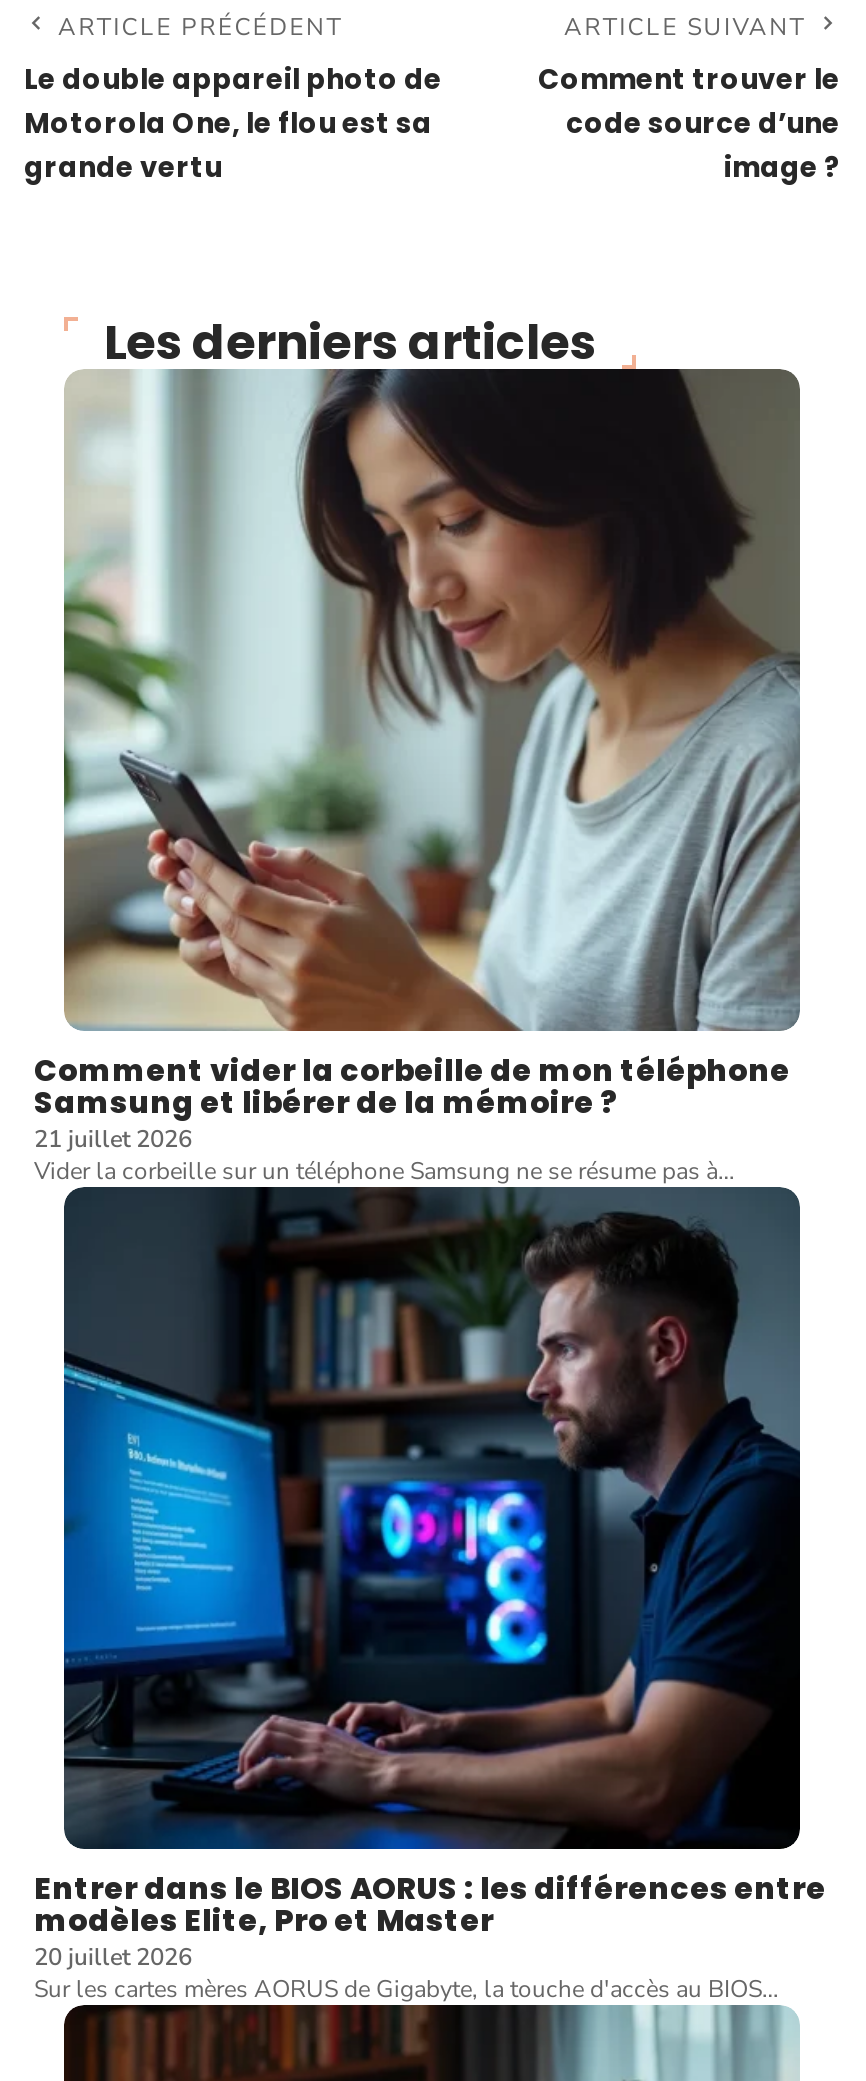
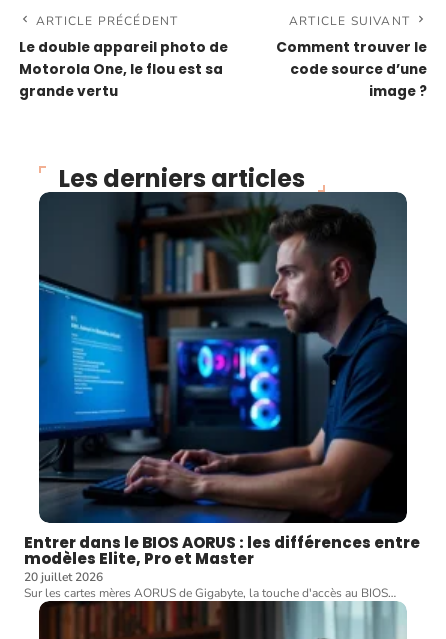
[34,369,802,1187] [image] | Comment vider la corbeille de mon téléphone | Samsung et libérer de la mémoire ? | 21 juillet 2026 | Vider la corbeille sur un téléphone Samsung ne se résume pas à… -> none

